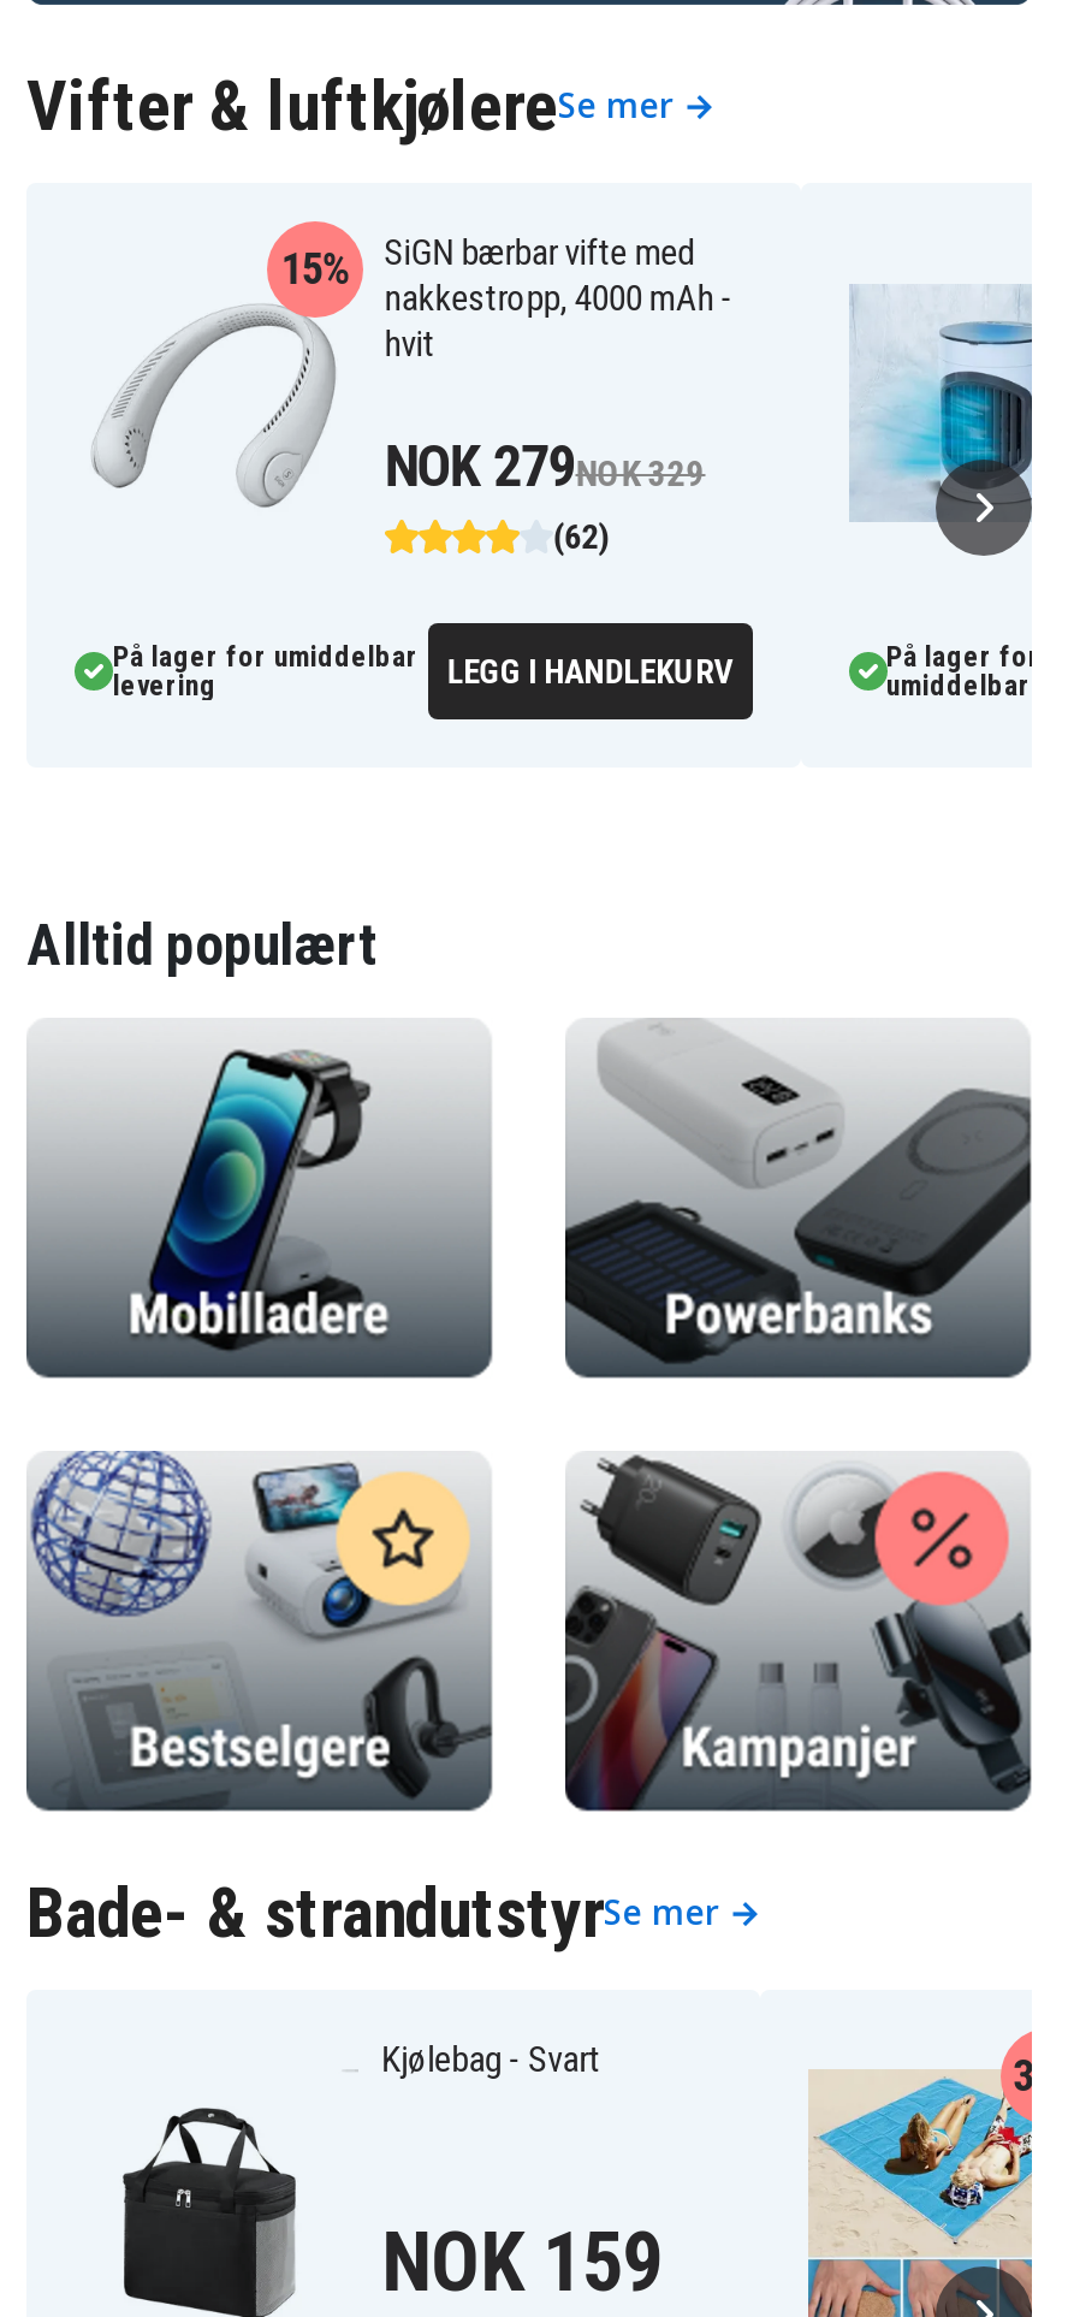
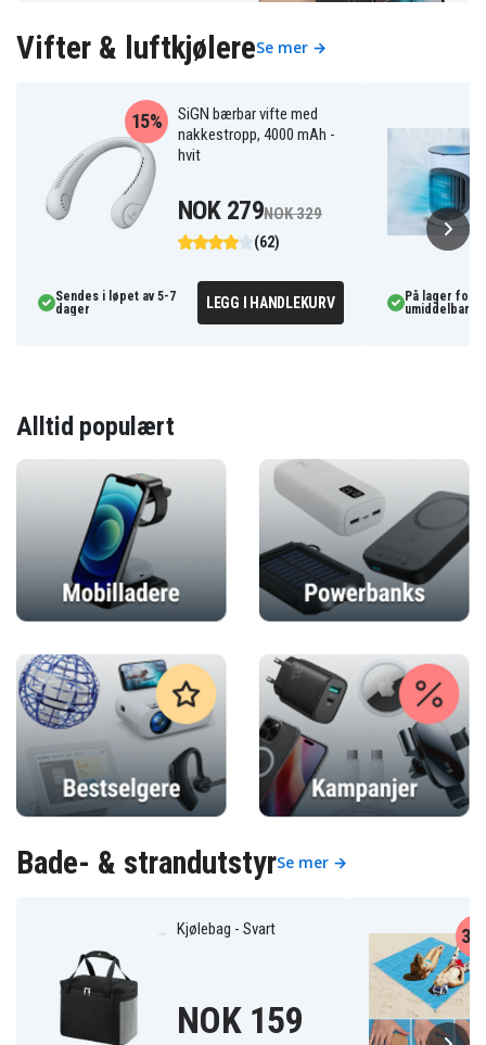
[113,639,419,701] På lager for umiddelbar | levering -> [55,288,176,316] Sendes i løpet av 5-7 | dager

